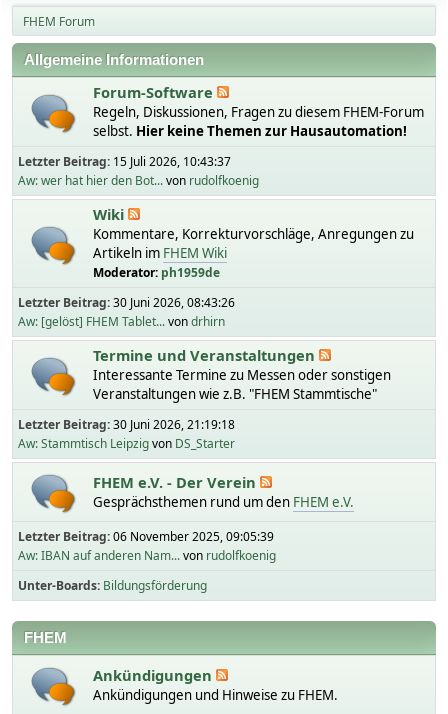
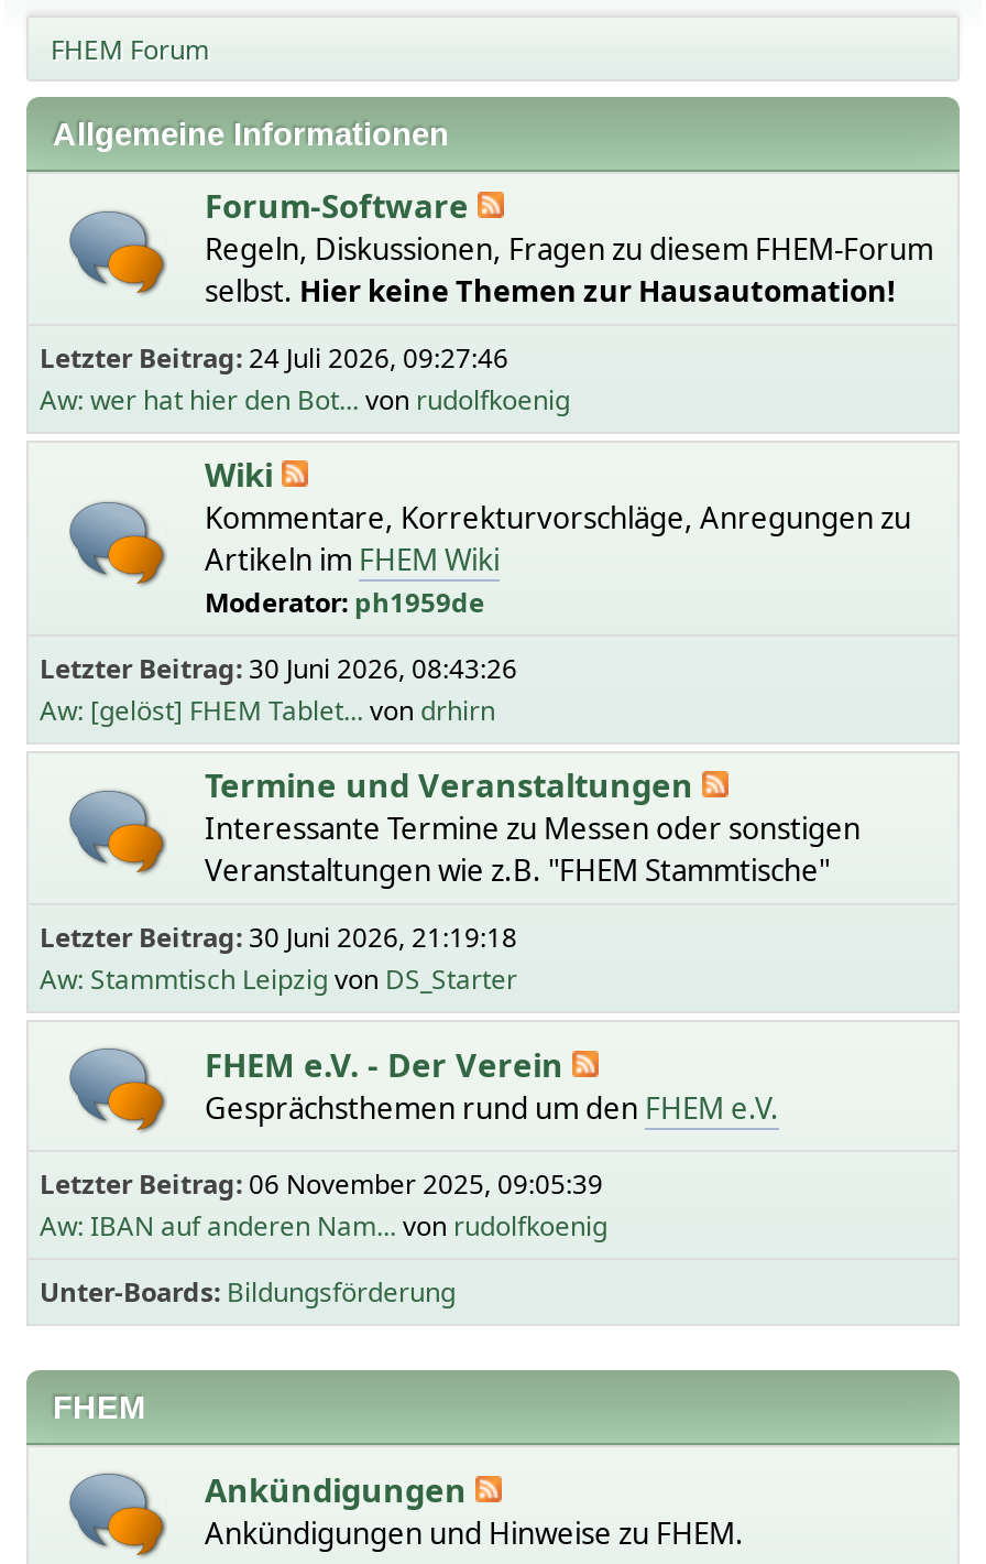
[18,153,231,170] Letzter Beitrag: 15 Juli 2026, 10:43:37 -> [40,339,508,377] Letzter Beitrag: 24 Juli 2026, 09:27:46

